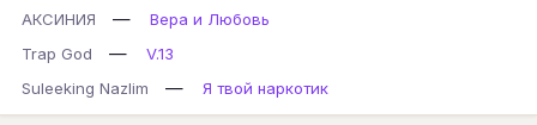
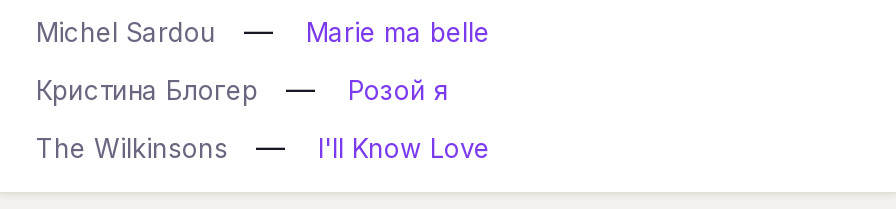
[22,10,96,29] АКСИНИЯ -> [36,16,216,48] Michel Sardou
[150,10,270,29] Вера и Любовь -> [306,16,490,48] Marie ma belle
[22,44,92,63] Trap God -> [36,74,258,106] Кристина Блогер
[146,44,174,63] V.13 -> [348,74,448,106] Розой я
[22,79,149,98] Suleeking Nazlim -> [36,132,228,164] The Wilkinsons
[203,79,328,98] Я твой наркотик -> [318,132,490,164] I'll Know Love

